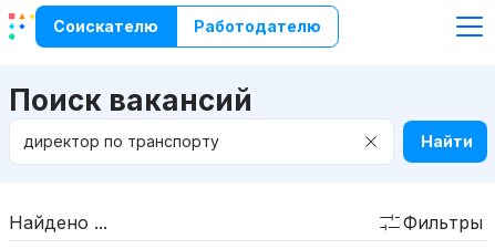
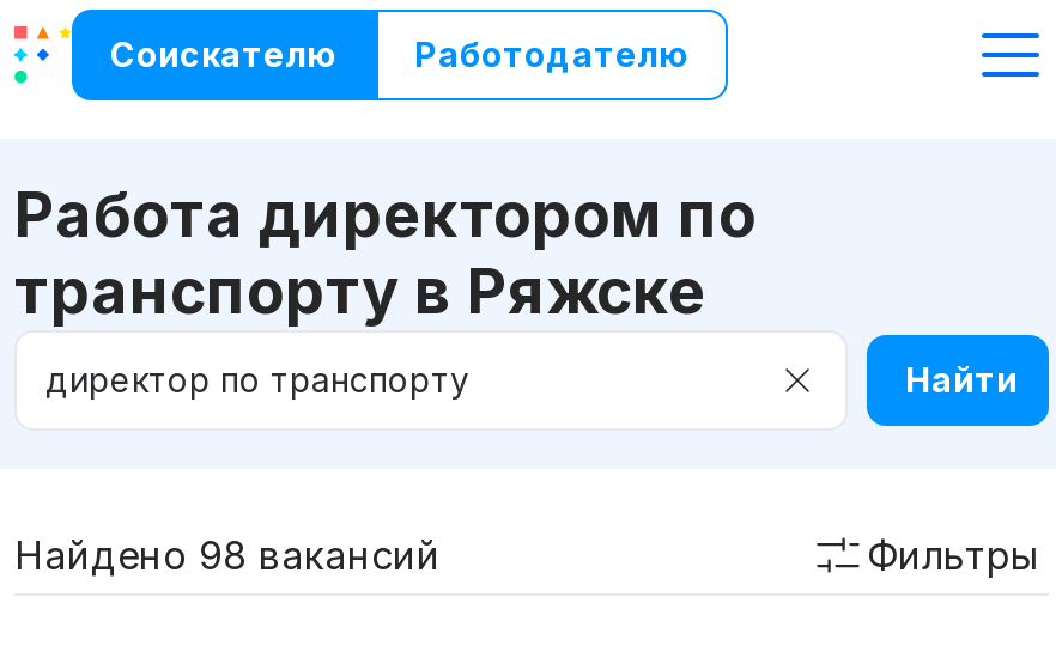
[9,83,252,117] Поиск вакансий -> [14,177,757,328] Работа директором по | транспорту в Ряжске
[9,211,107,234] Найдено ... -> [14,531,441,579] Найдено 98 вакансий

